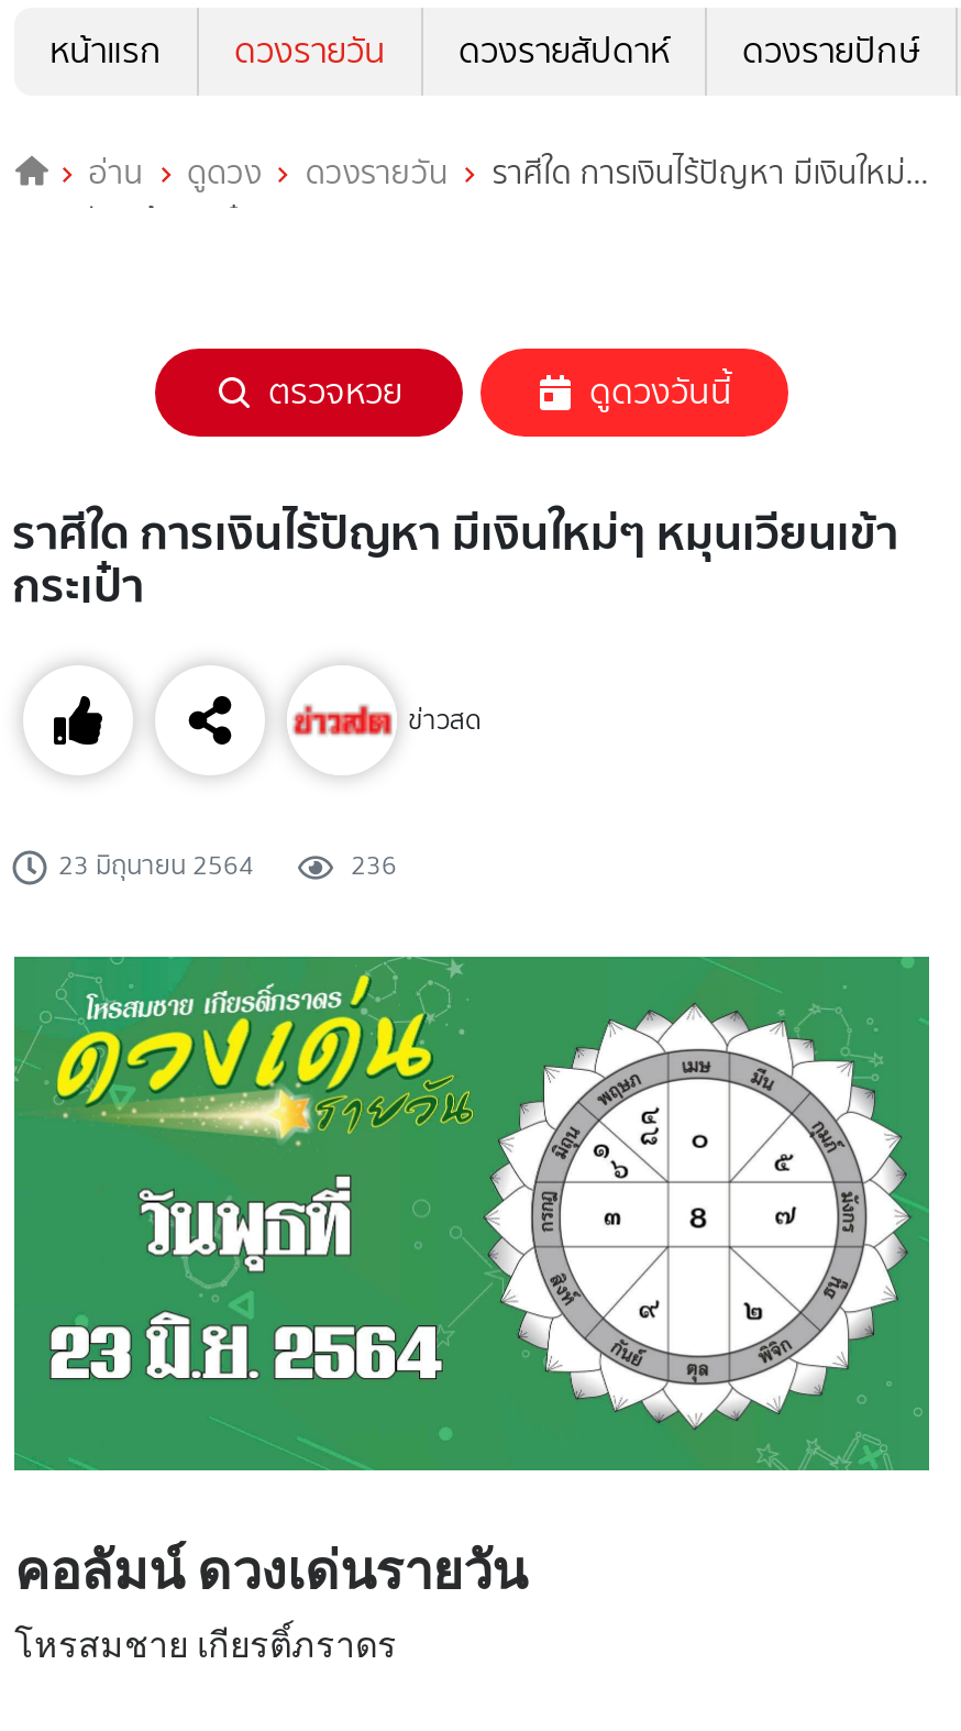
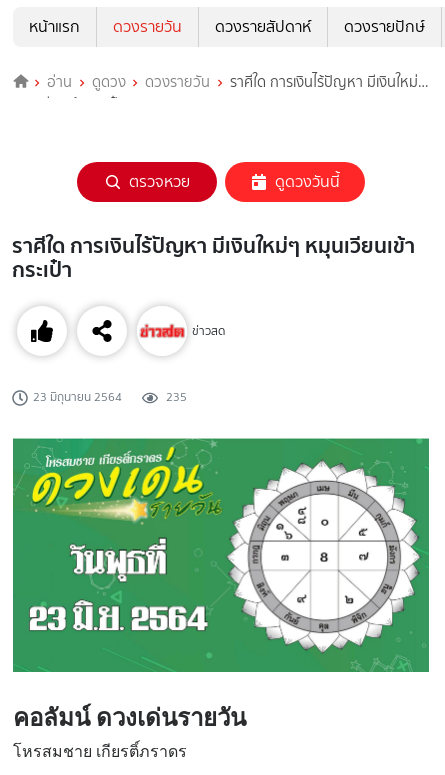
[351,845,397,885] 236 -> [166,388,187,406] 235

